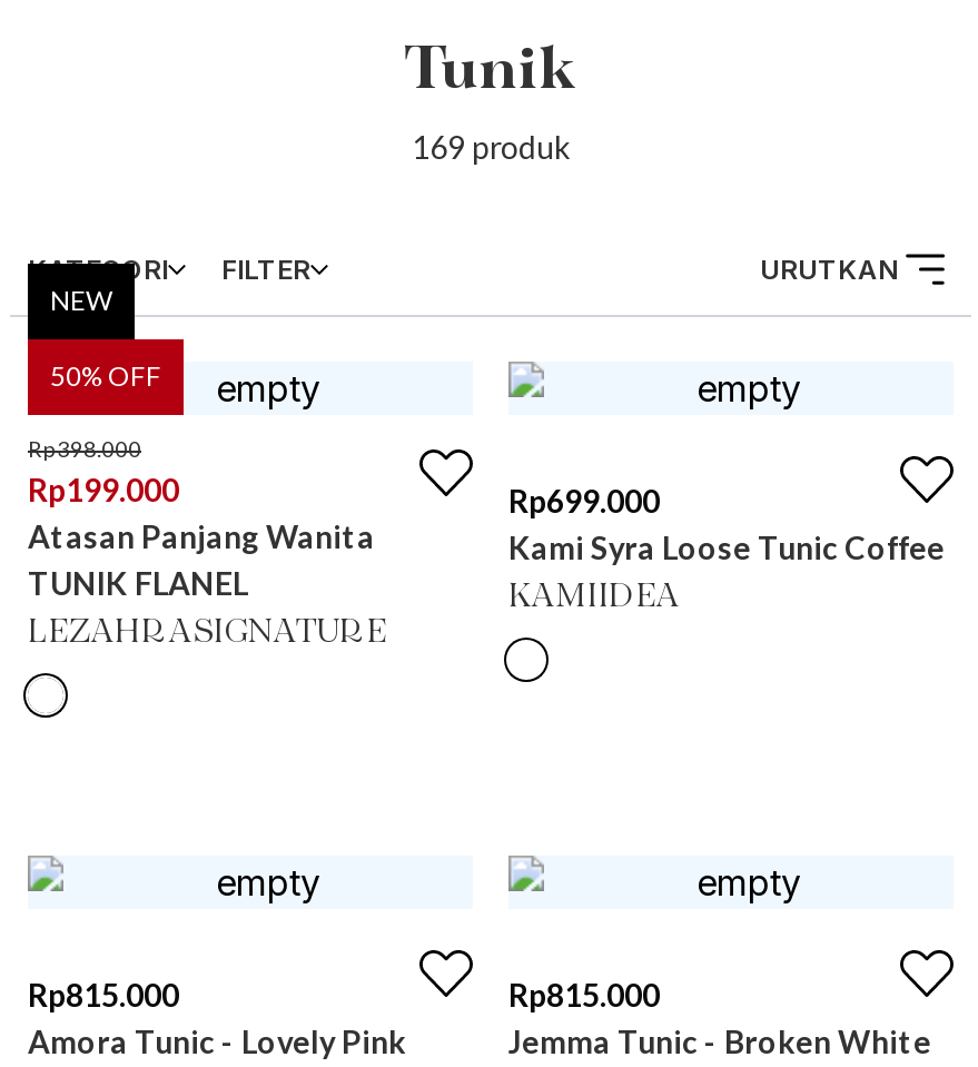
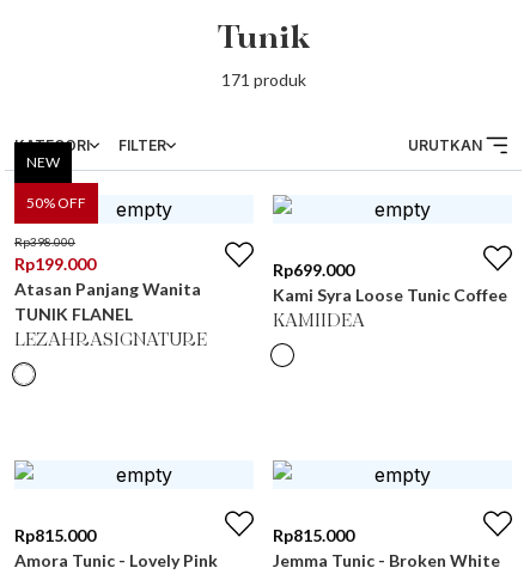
[412,128,570,166] 169 produk -> [221,69,306,90] 171 produk

